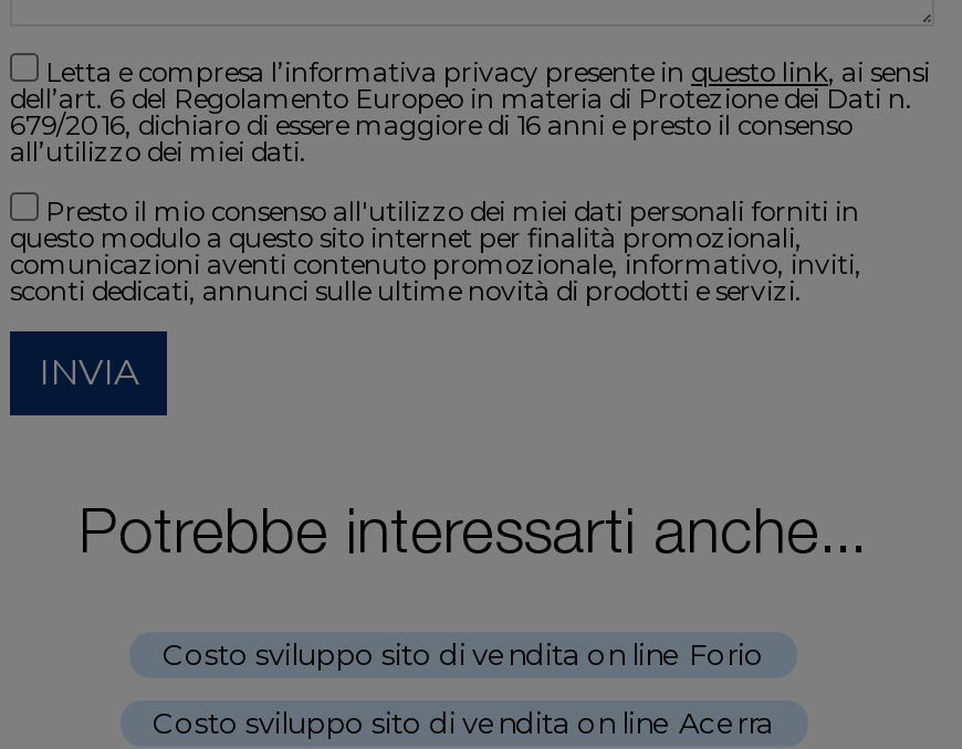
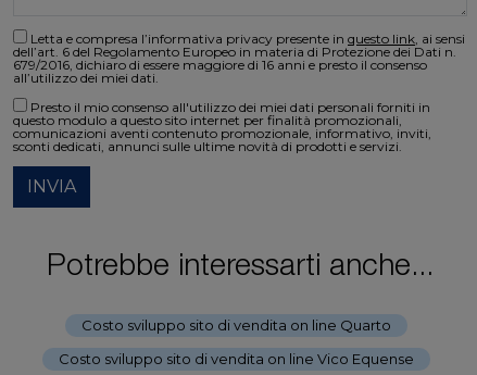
[163,635,764,671] Costo sviluppo sito di vendita on line Forio -> [81,316,391,333] Costo sviluppo sito di vendita on line Quarto
[153,704,774,739] Costo sviluppo sito di vendita on line Acerra -> [58,350,413,367] Costo sviluppo sito di vendita on line Vico Equense

